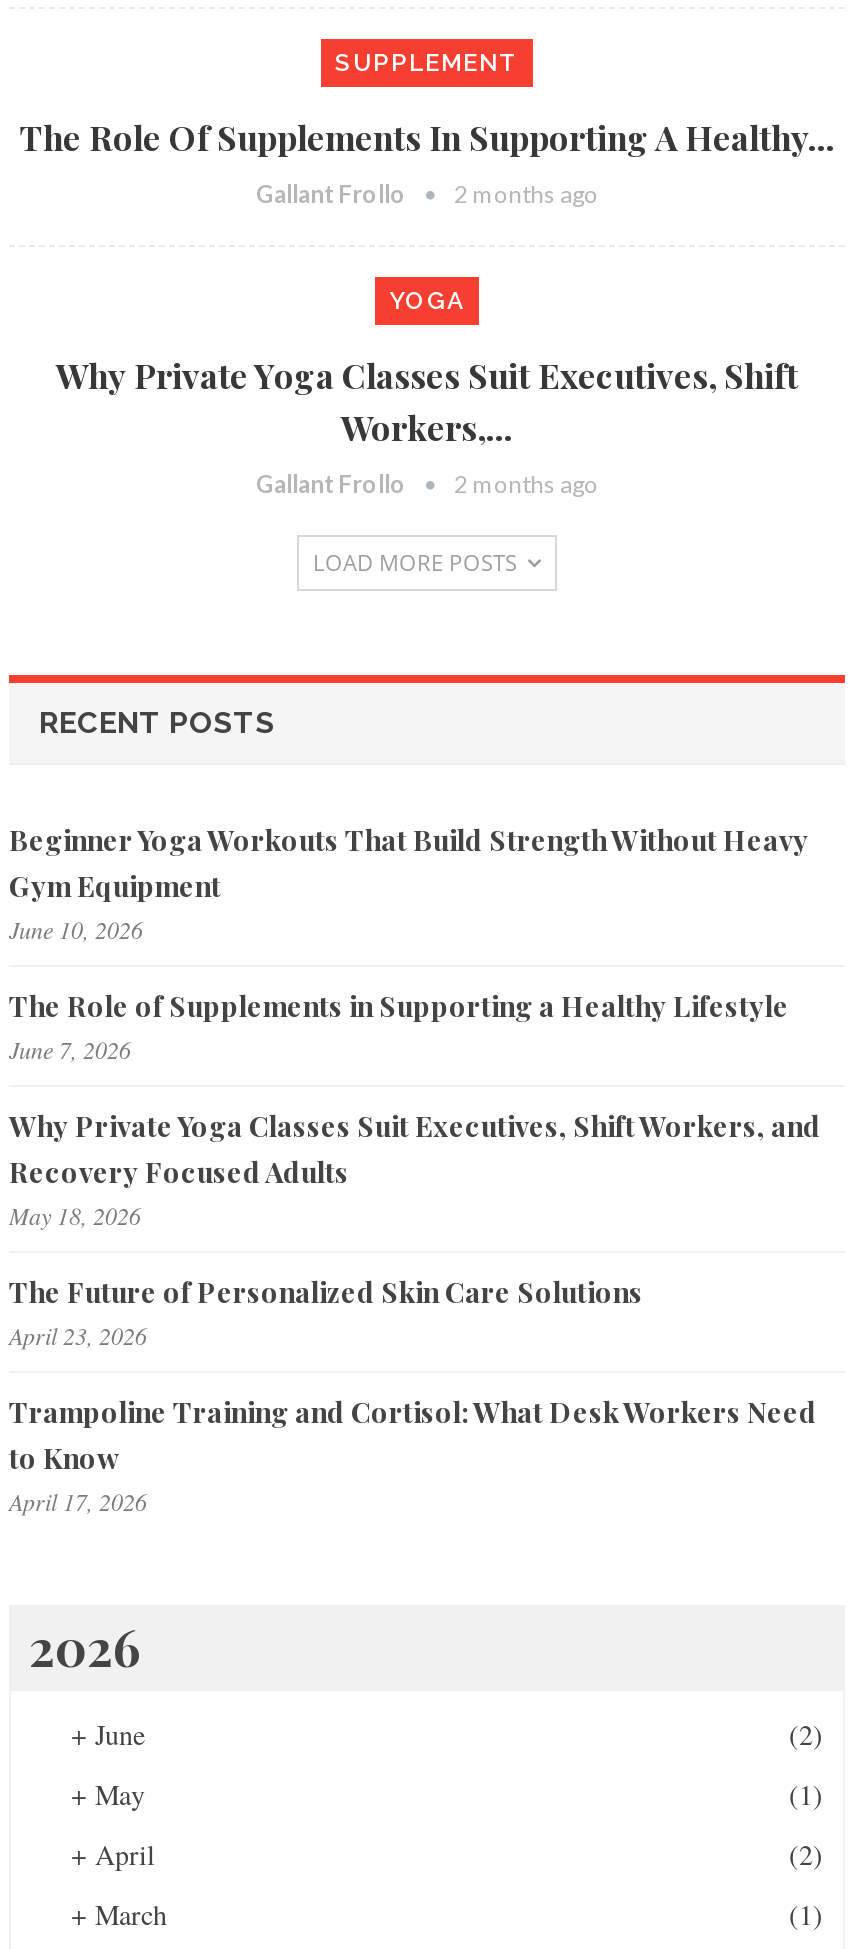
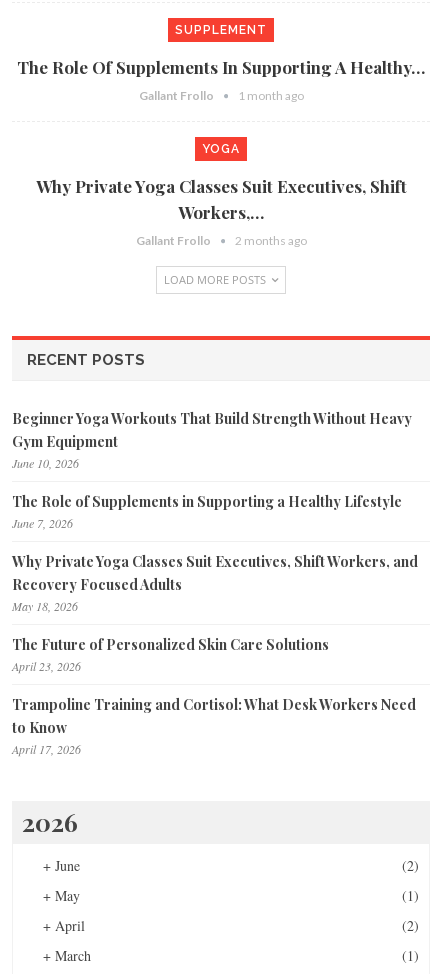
[256,178,598,208] Gallant Frollo 2 months ago -> [138,88,303,103] Gallant Frollo 1 month ago

